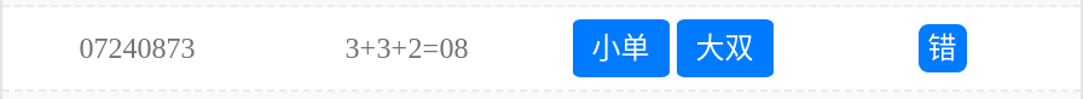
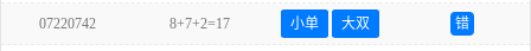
[79,31,195,65] 07240873 -> [39,15,96,32] 07220742
[345,31,468,65] 3+3+2=08 -> [169,15,230,32] 8+7+2=17

